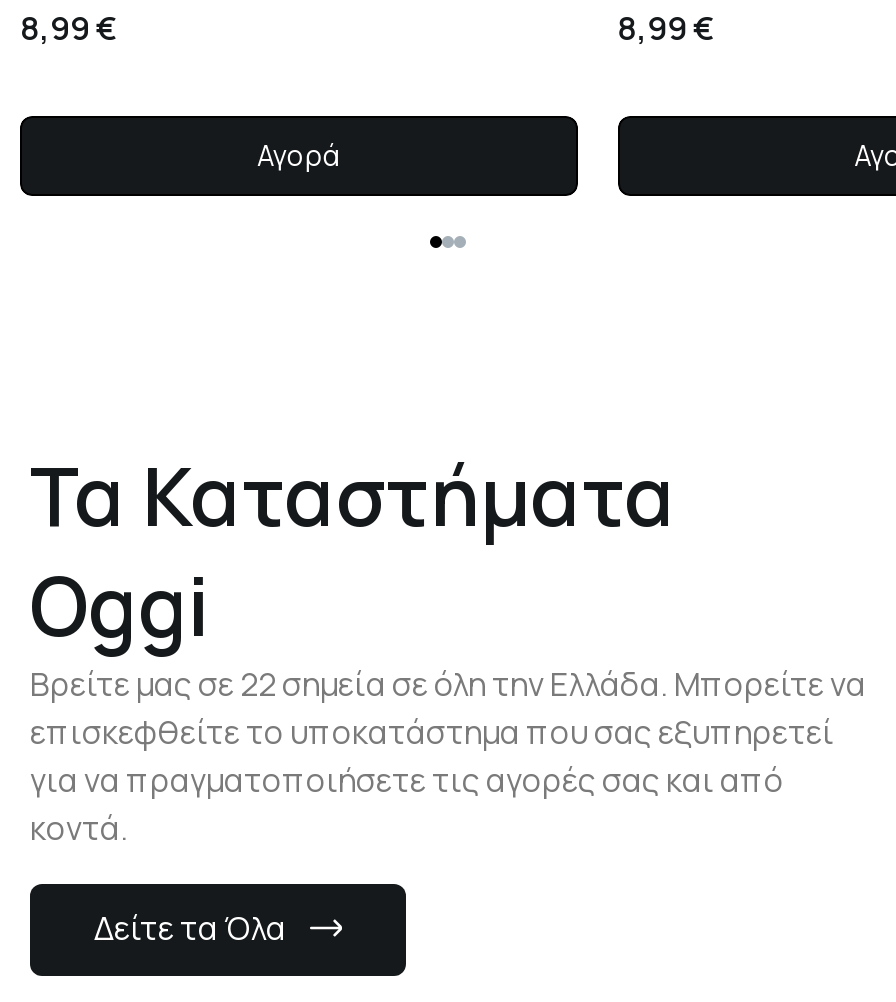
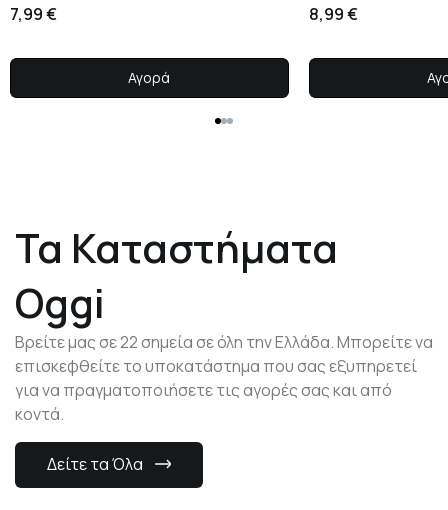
[20,6,118,50] 8,99 € -> [10,3,57,25] 7,99 €

